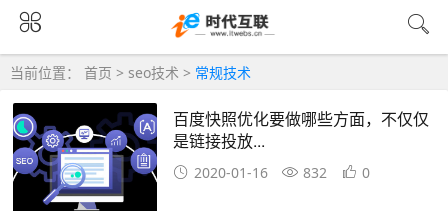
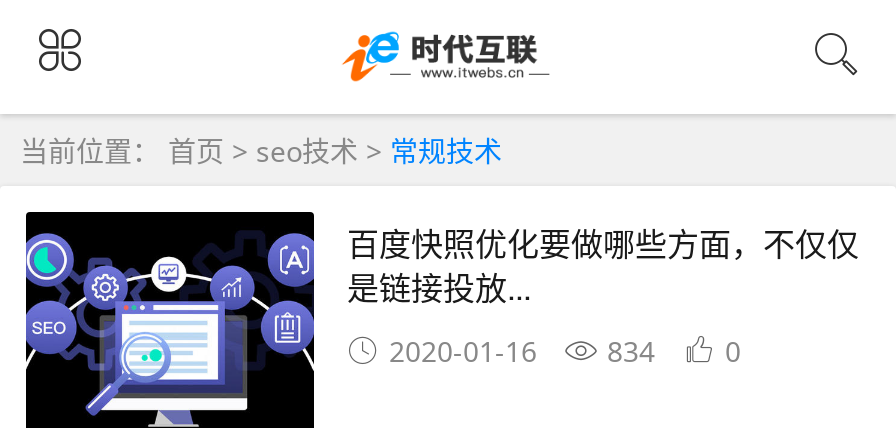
[194,163,370,182] 2020-01-16 832 0 -> [389,331,741,369] 2020-01-16 834 0

